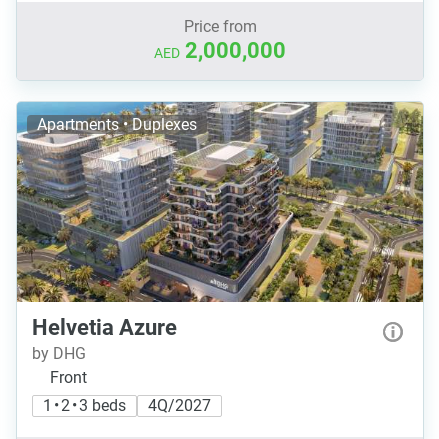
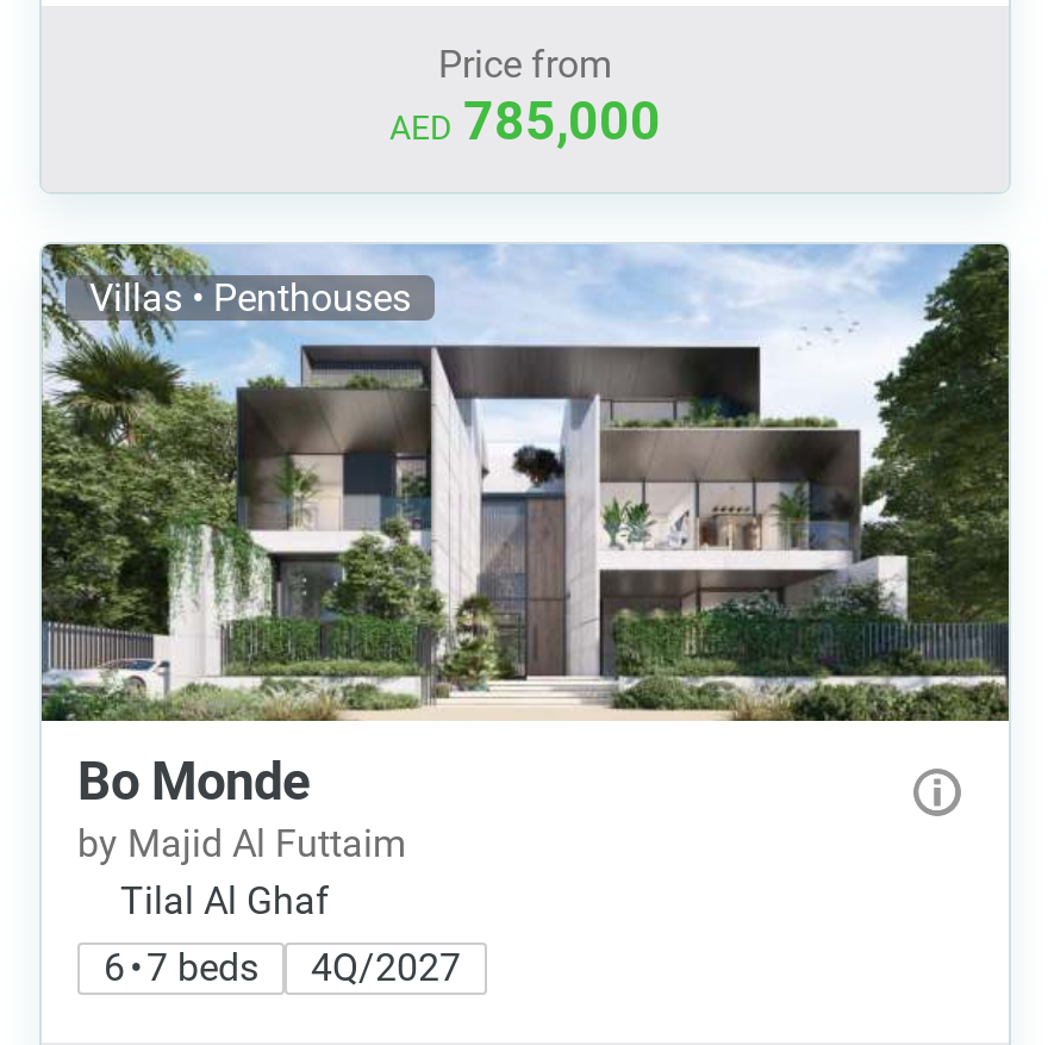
[154,38,286,63] AED 2,000,000 -> [389,92,661,151] AED 785,000
[16,101,424,303] [image] | Apartments • Duplexes -> [39,242,1011,723] [image] | Villas • Penthouses
[32,315,177,387] Helvetia Azure | by DHG | Front -> [77,752,406,923] Bo Monde | by Majid Al Futtaim | Tilal Al Ghaf
[43,396,211,415] 1 • 2 • 3 beds 4Q/2027 -> [104,945,461,990] 6 • 7 beds 4Q/2027

